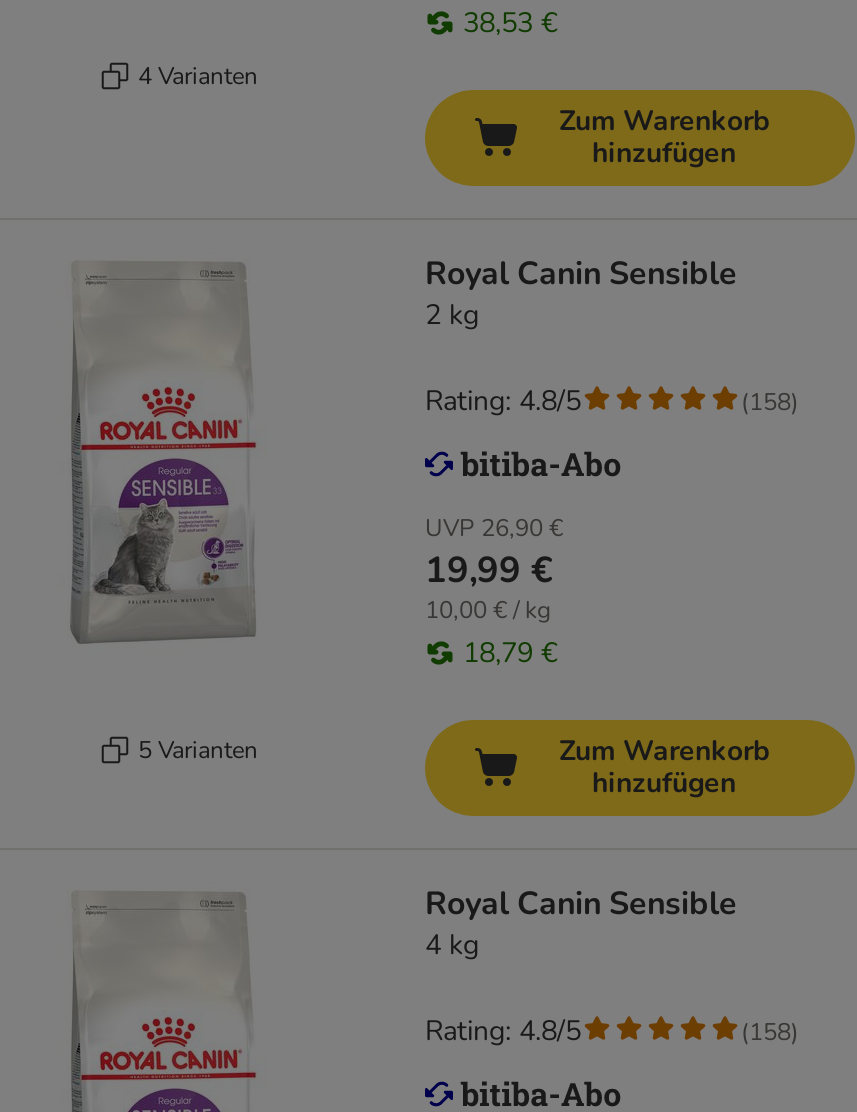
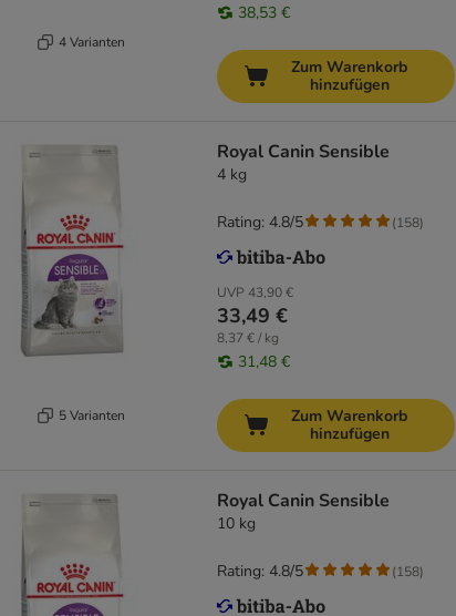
[425,296,479,334] 2 kg -> [217,164,247,185] 4 kg
[425,512,563,544] UVP 26,90 € -> [217,284,293,301] UVP 43,90 €
[425,546,553,594] 19,99 € -> [217,303,288,329] 33,49 €
[425,594,551,626] 10,00 € / kg -> [217,329,279,347] 8,37 € / kg
[463,634,557,672] 18,79 € -> [238,351,290,372] 31,48 €
[425,926,479,964] 4 kg -> [217,513,256,534] 10 kg

